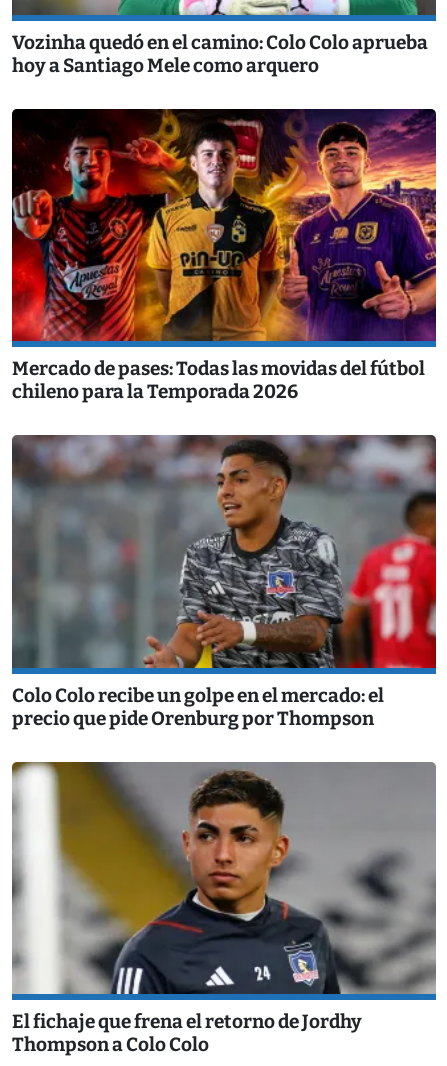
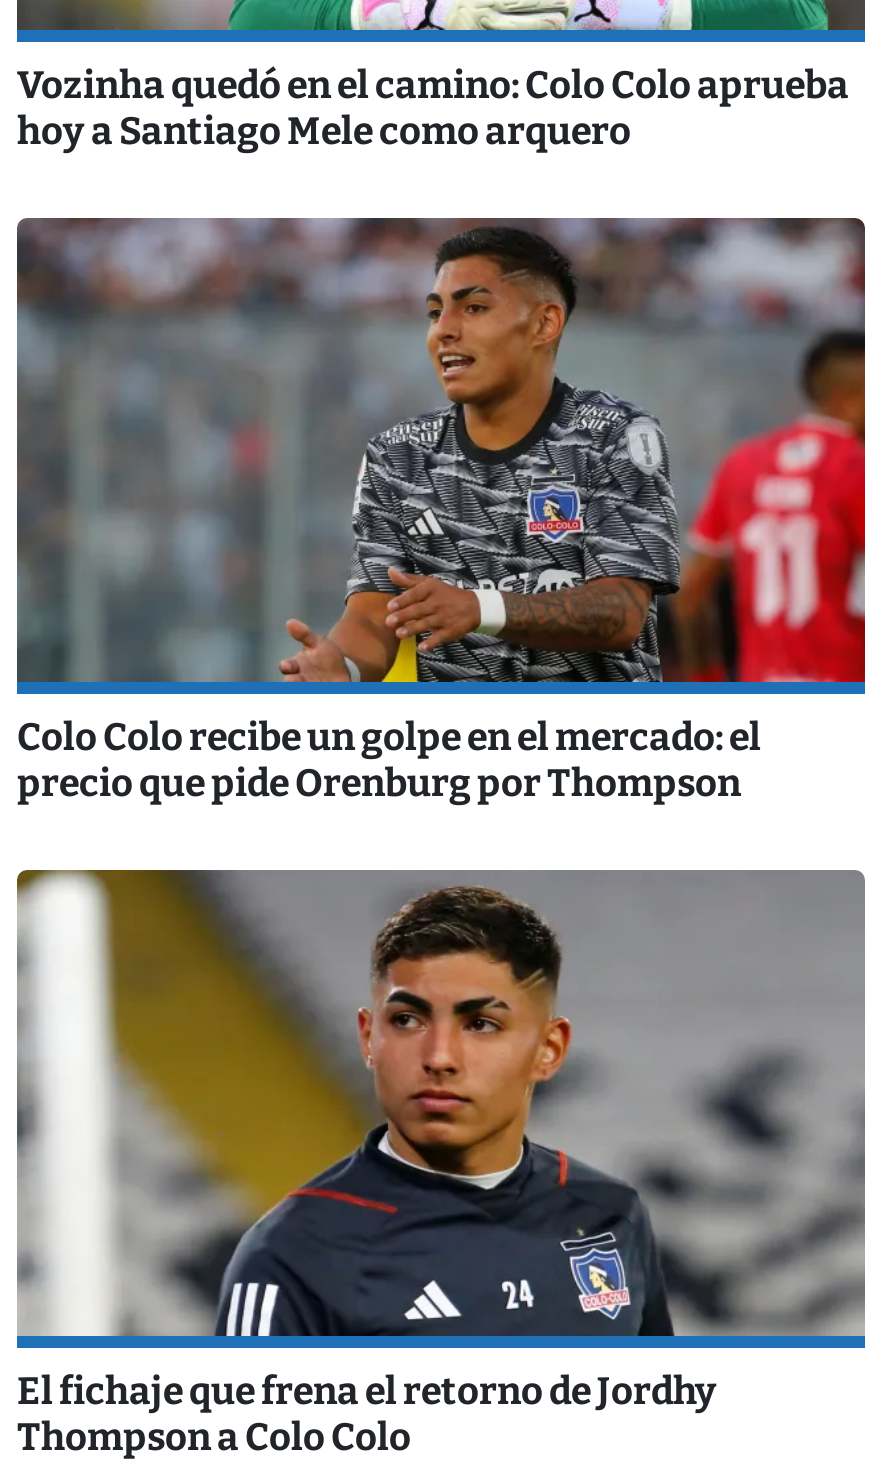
[11,108,437,403] [image] | Mercado de pases: Todas las movidas del fútbol | chileno para la Temporada 2026 -> none

